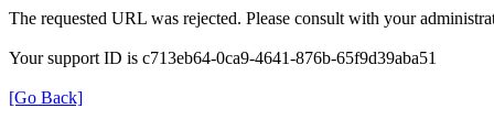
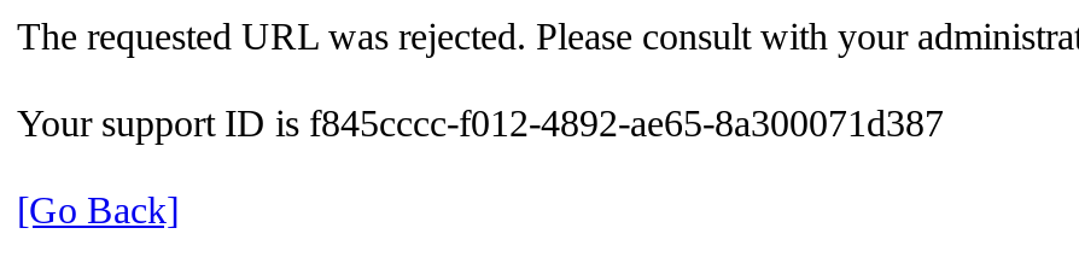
[9,48,437,67] Your support ID is c713eb64-0ca9-4641-876b-65f9d39aba51 -> [17,103,944,144] Your support ID is f845cccc-f012-4892-ae65-8a300071d387

